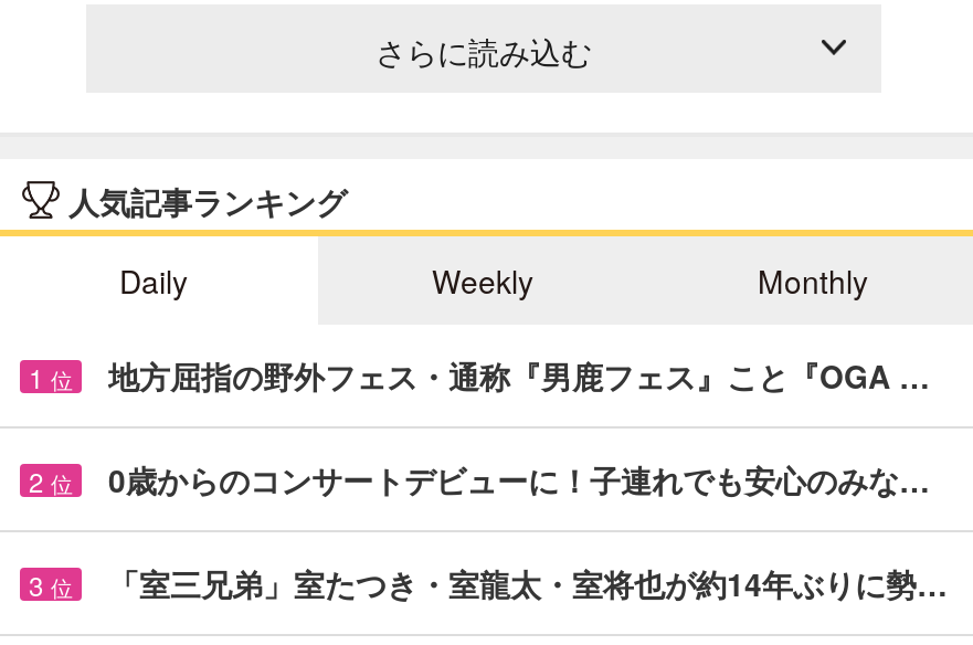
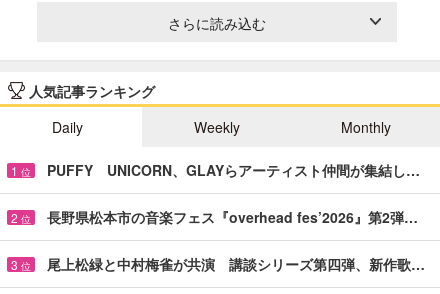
[108,353,930,397] 地方屈指の野外フェス・通称『男鹿フェス』こと『OGA … -> [47,160,420,180] PUFFY UNICORN、GLAYらアーティスト仲間が集結し…
[108,457,930,501] 0歳からのコンサートデビューに！子連れでも安心のみな… -> [47,207,418,227] 長野県松本市の音楽フェス『overhead fes’2026』第2弾…
[108,561,948,605] 「室三兄弟」室たつき・室龍太・室将也が約14年ぶりに勢… -> [47,254,425,274] 尾上松緑と中村梅雀が共演 講談シリーズ第四弾、新作歌…

